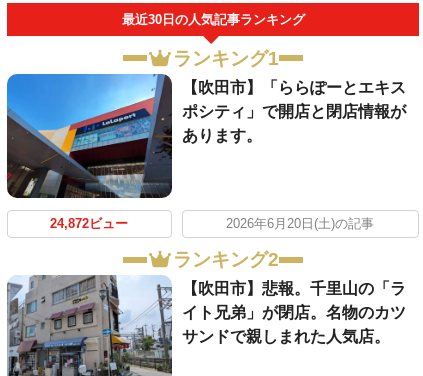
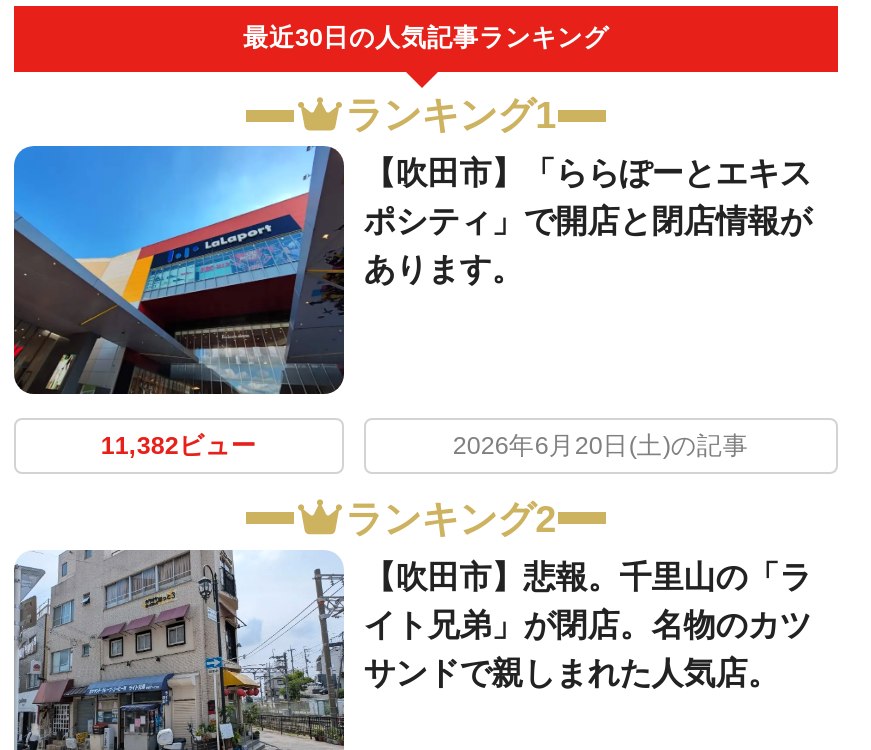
[50,217,128,231] 24,872ビュー -> [101,432,257,460] 11,382ビュー

